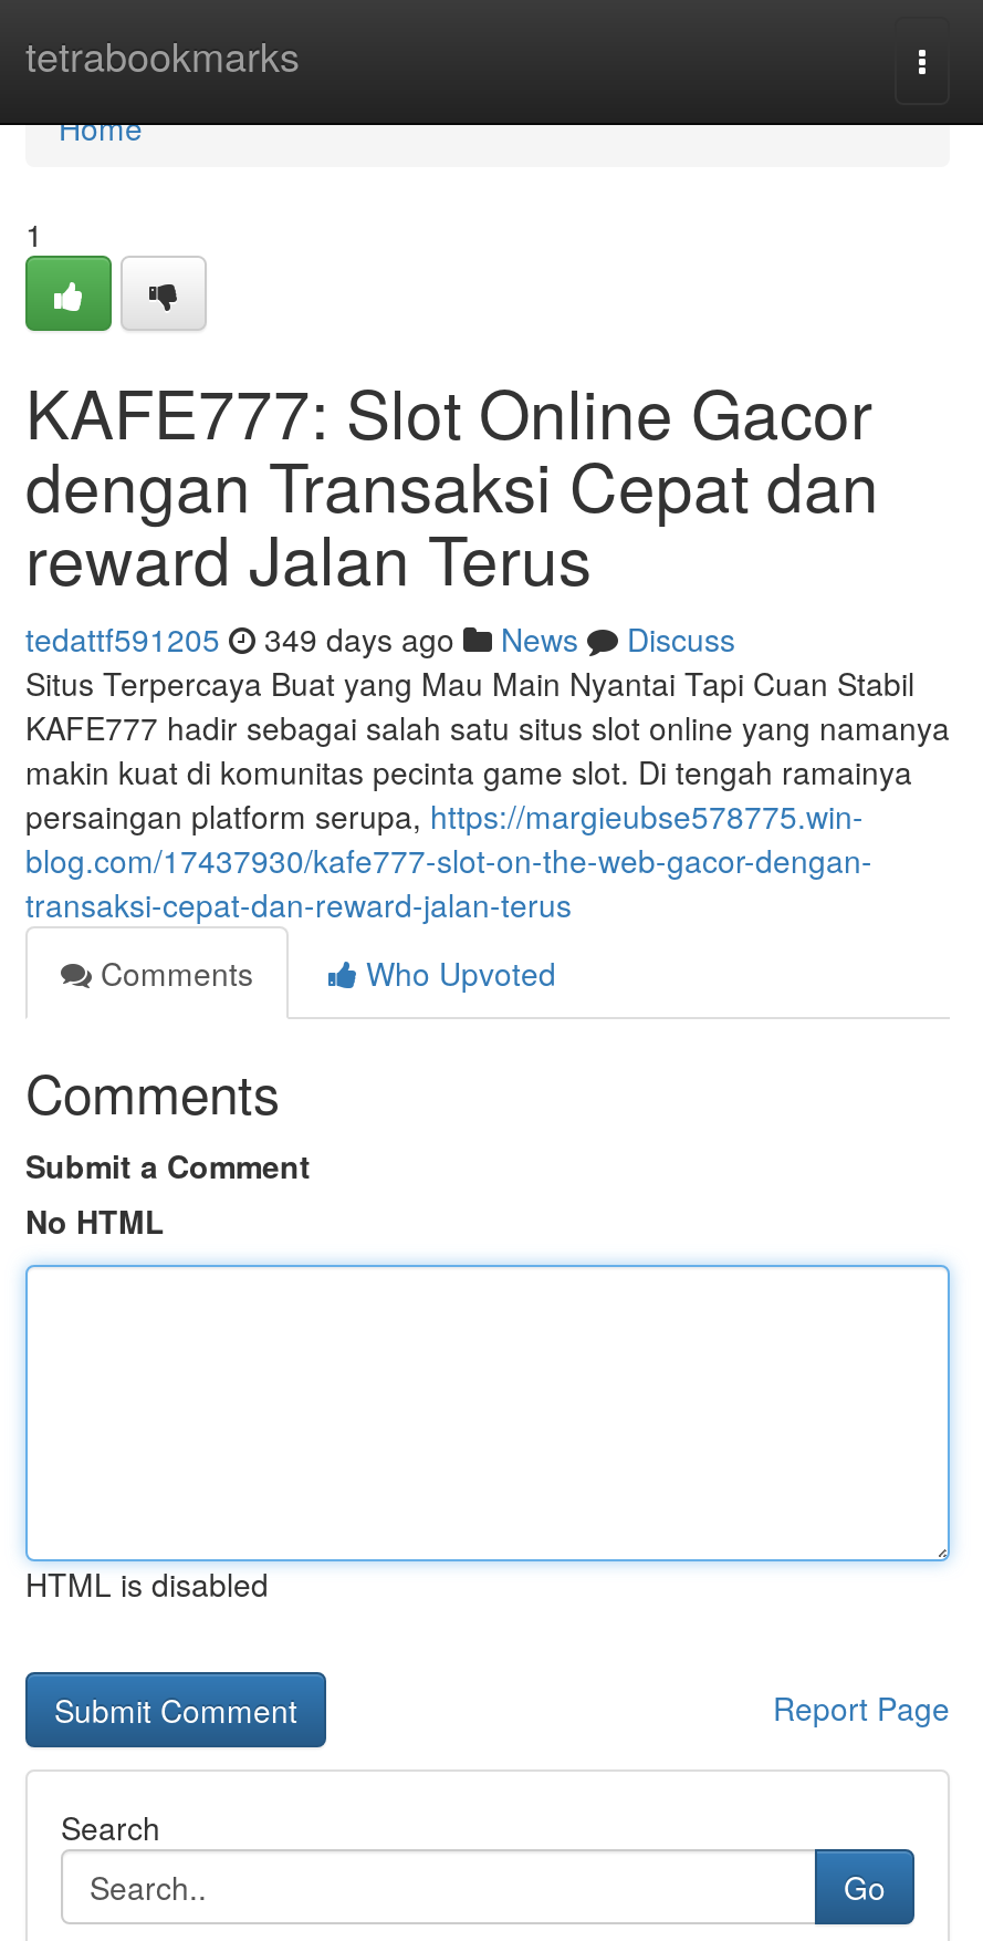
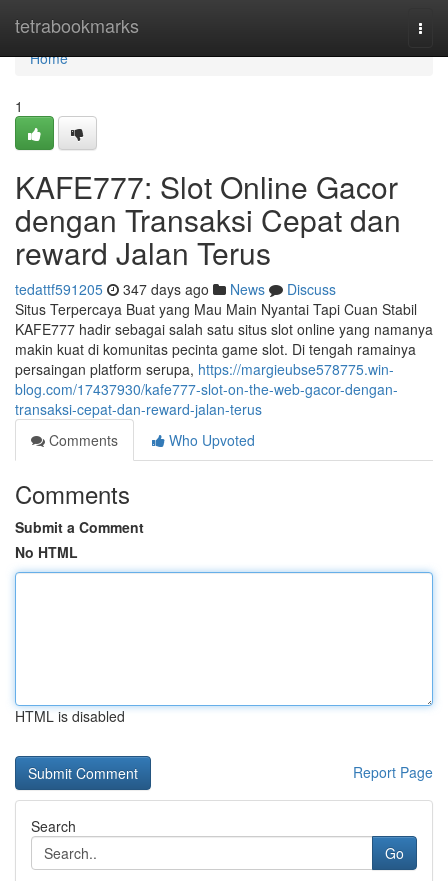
[25,616,735,661] tedattf591205 349 days ago News Discuss -> [15,279,336,299] tedattf591205 347 days ago News Discuss

